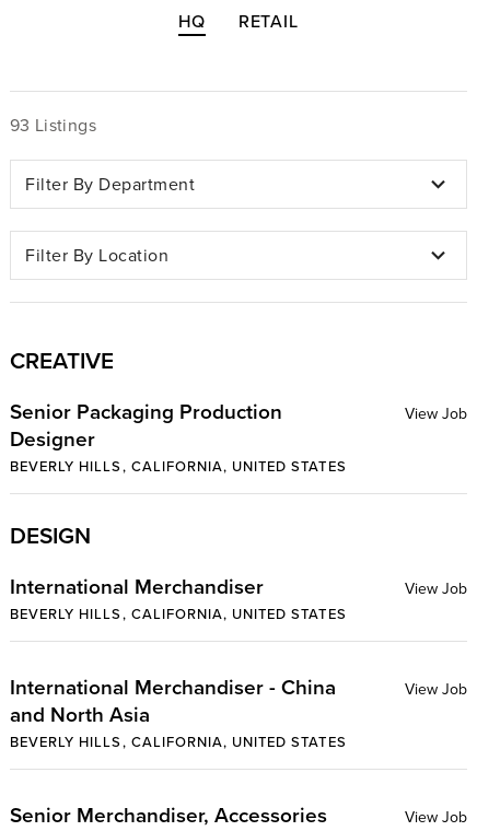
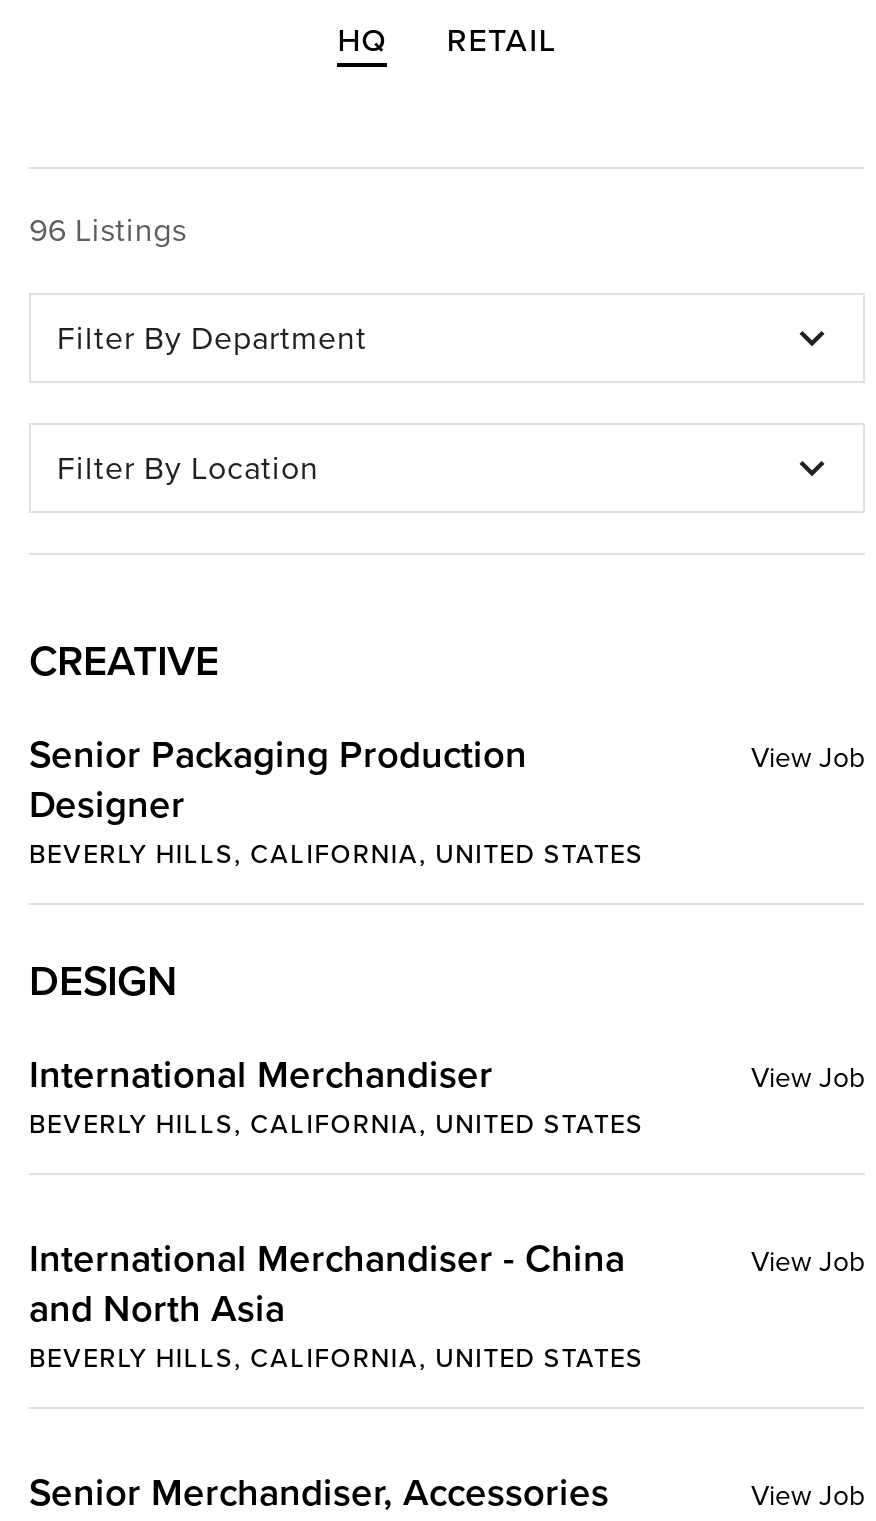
[10,115,96,137] 93 Listings -> [29,212,187,252] 96 Listings

